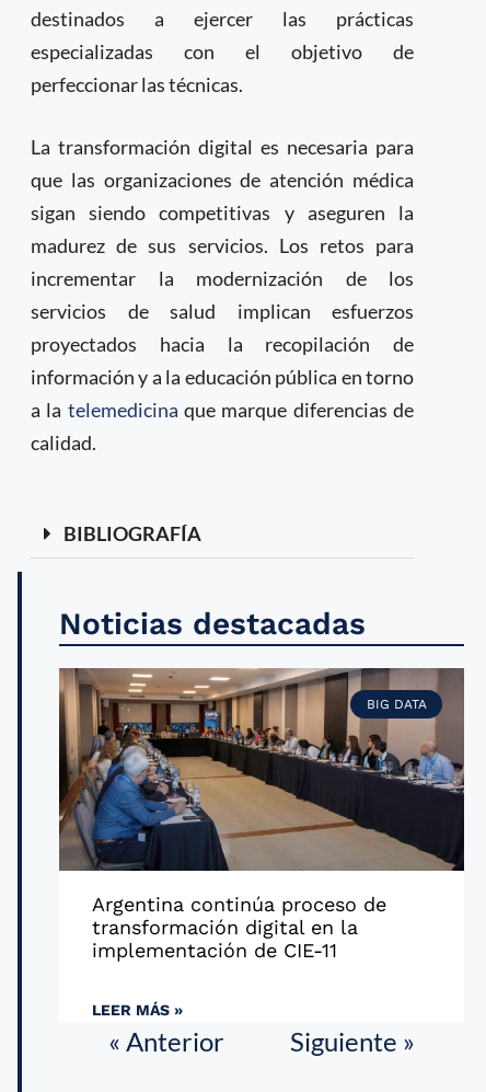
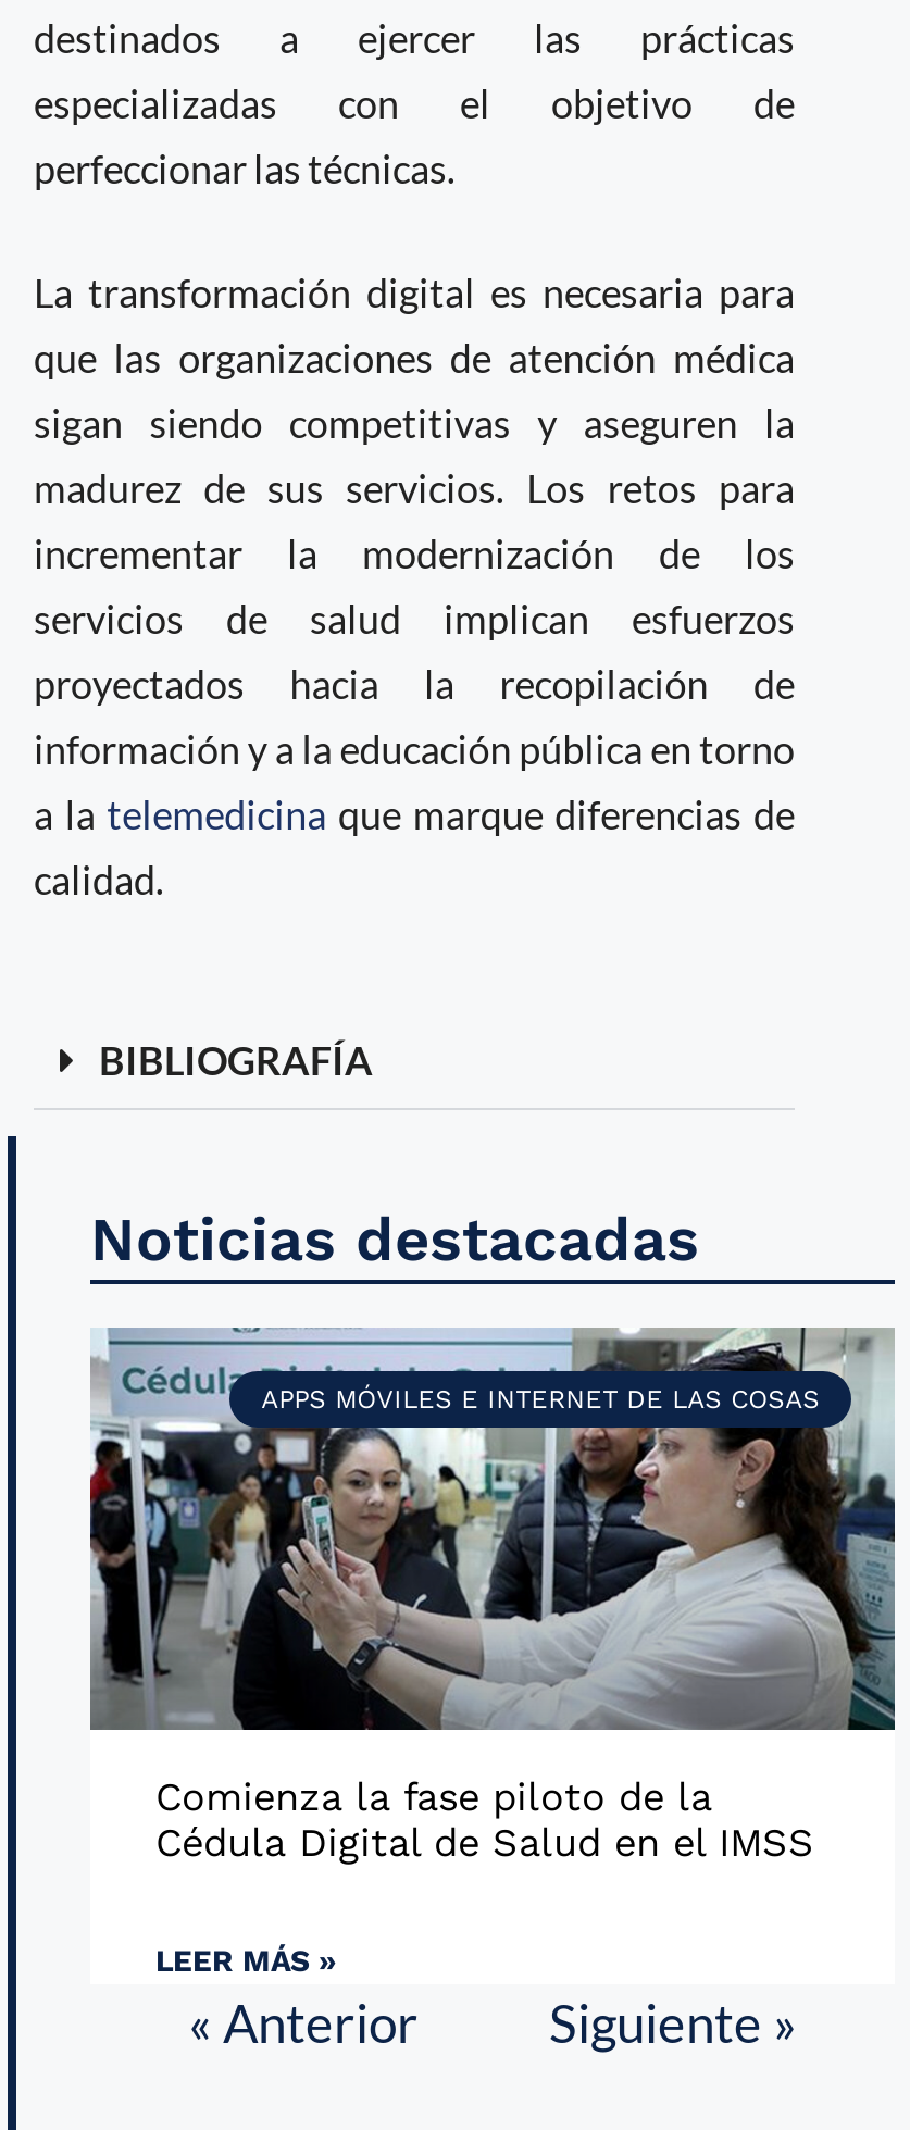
[58,667,464,872] [image] | BIG DATA -> [88,1326,895,1731] [image] | APPS MÓVILES E INTERNET DE LAS COSAS
[92,893,386,962] Argentina continúa proceso de | transformación digital en la | implementación de CIE-11 -> [155,1772,814,1864] Comienza la fase piloto de la | Cédula Digital de Salud en el IMSS

